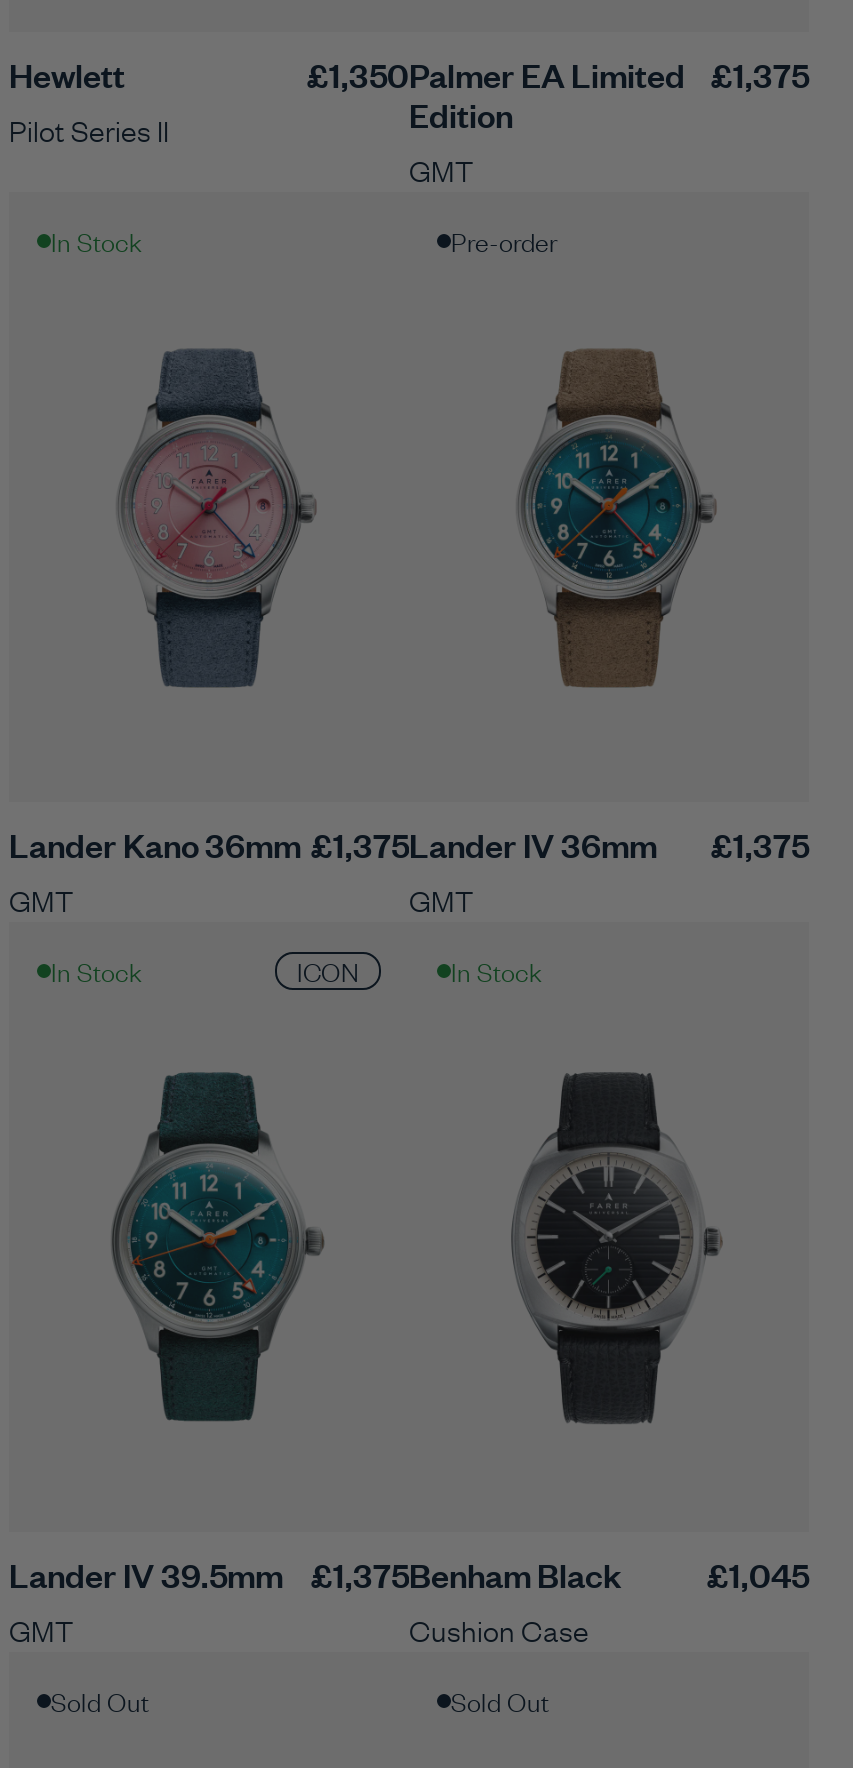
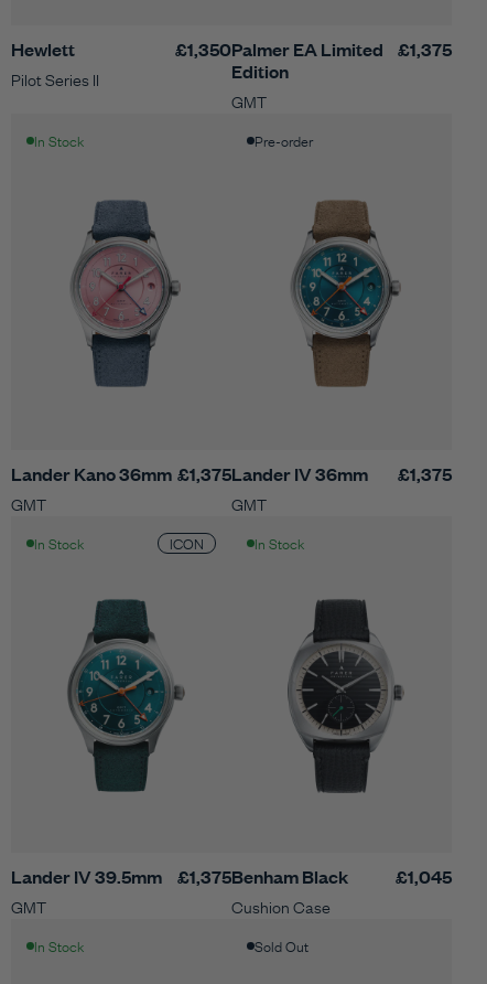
[51,1680,149,1720] Sold Out -> [34,934,84,956] In Stock

